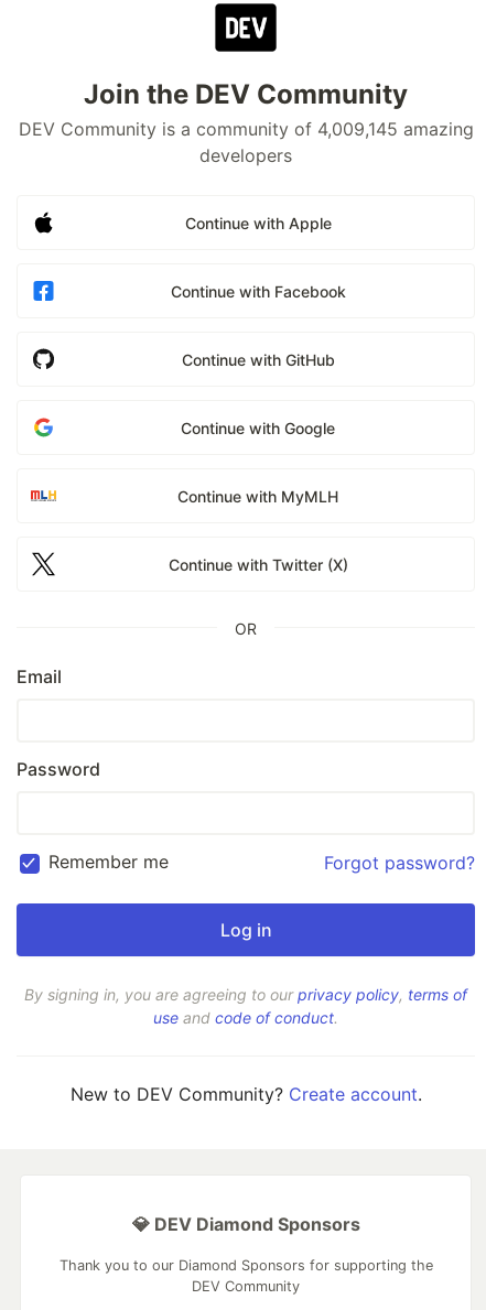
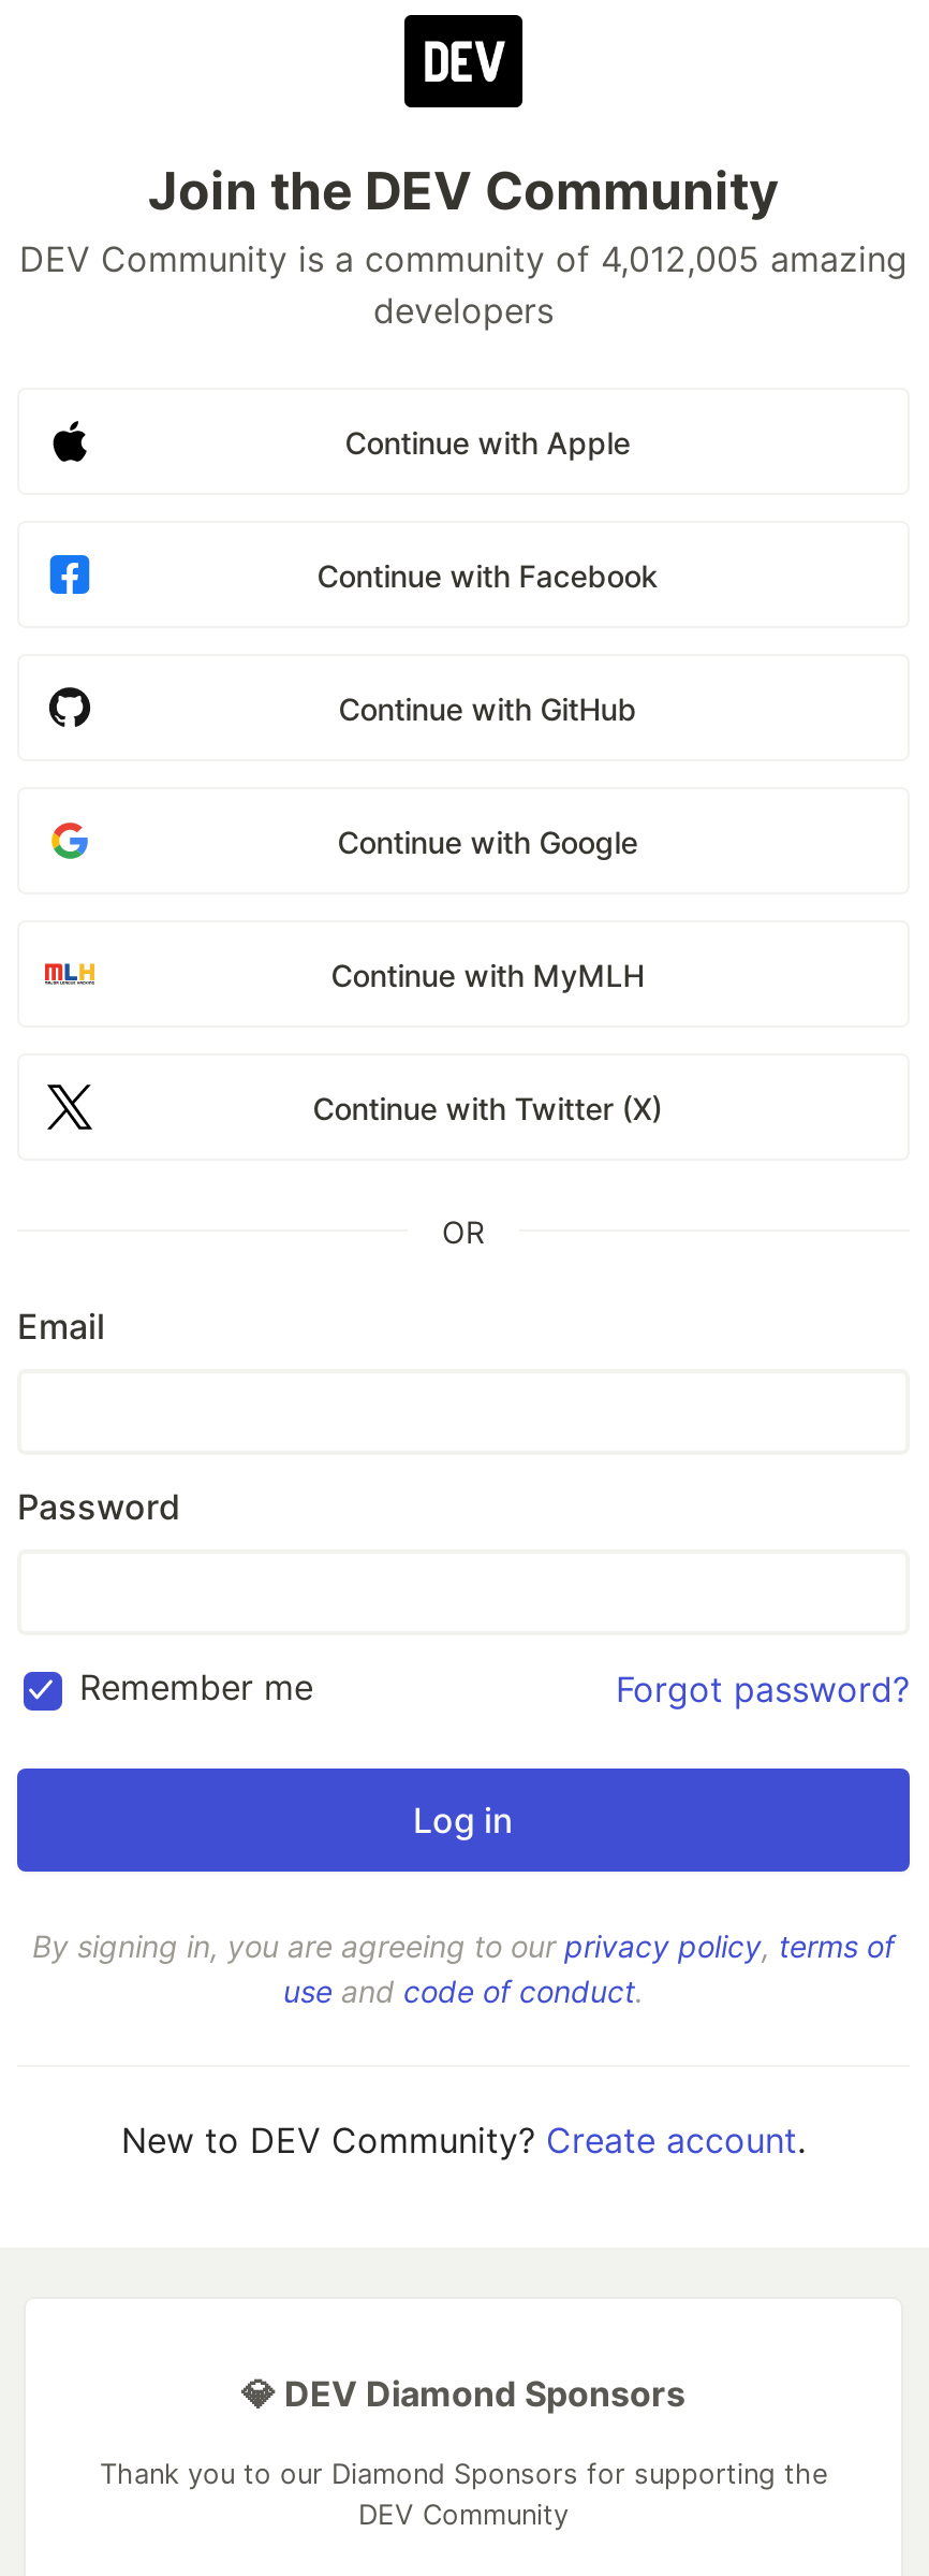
[18,118,473,140] DEV Community is a community of 4,009,145 amazing -> [19,237,908,280] DEV Community is a community of 4,012,005 amazing

